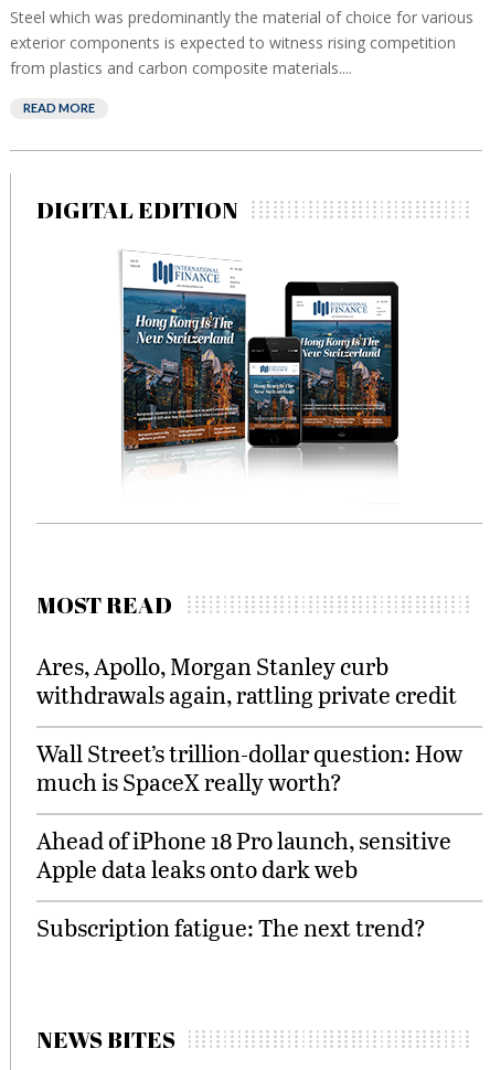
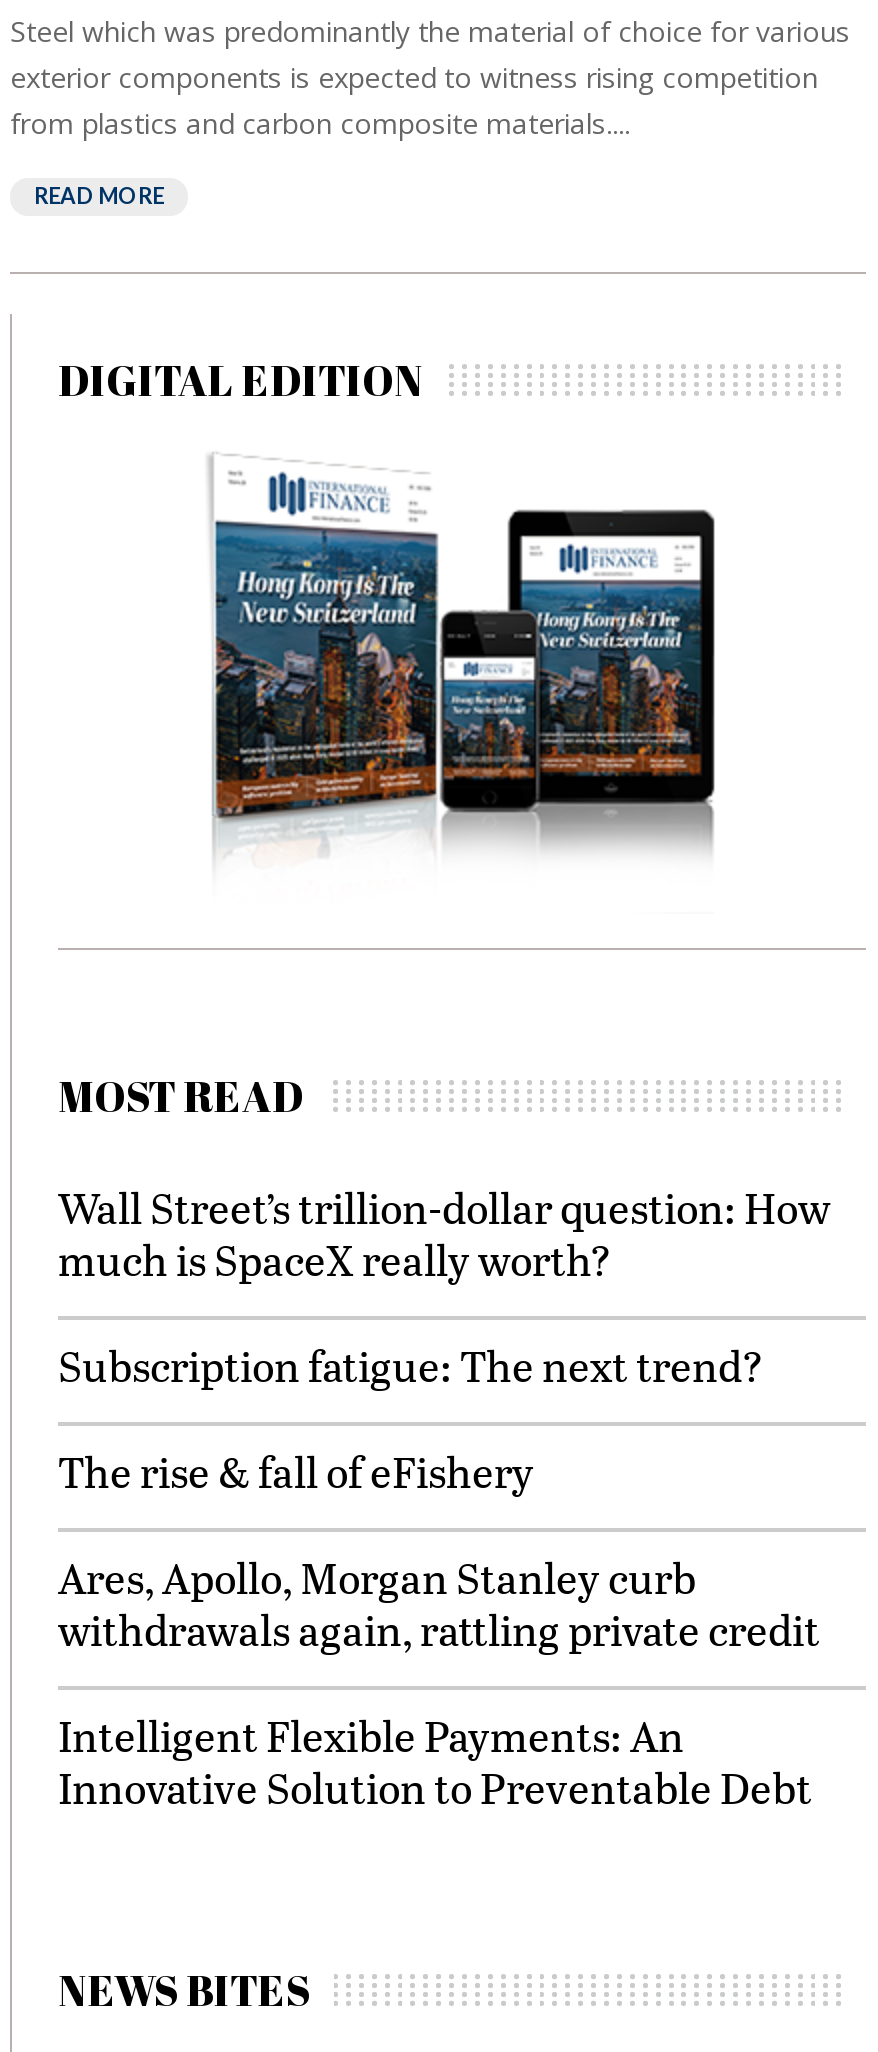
none -> [58,1442,534,1500] The rise & fall of eFishery
moved [36,650,457,710] -> [58,1548,820,1658]: Ares, Apollo, Morgan Stanley curb | withdrawals again, rattling private credit
moved [36,737,462,798] -> [58,1178,830,1288]: Wall Street’s trillion-dollar question: How | much is SpaceX really worth?
[36,824,451,885] Ahead of iPhone 18 Pro launch, sensitive | Apple data leaks onto dark web -> [58,1706,812,1816] Intelligent Flexible Payments: An | Innovative Solution to Preventable Debt
moved [36,911,426,943] -> [58,1336,764,1394]: Subscription fatigue: The next trend?

